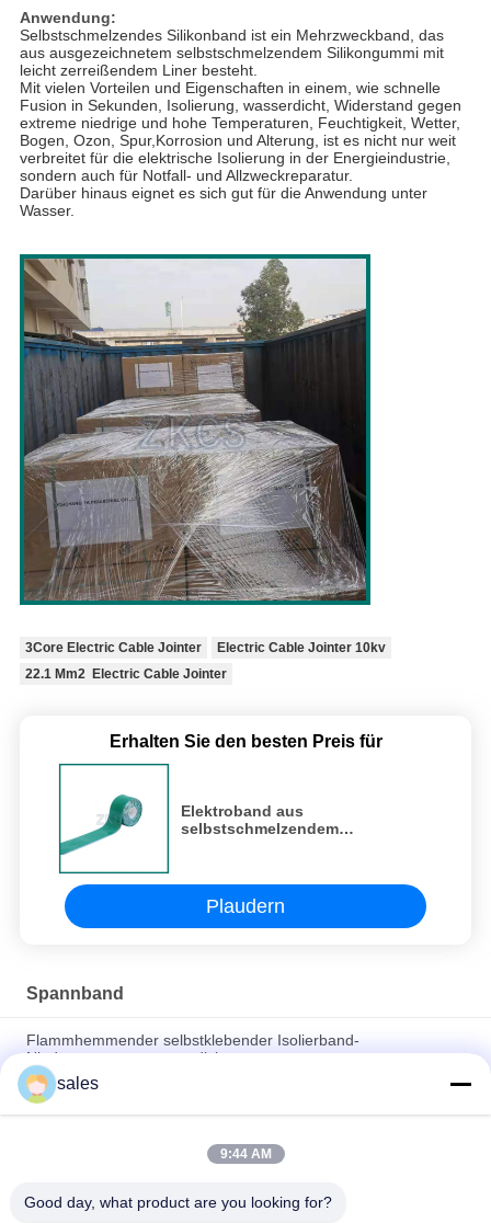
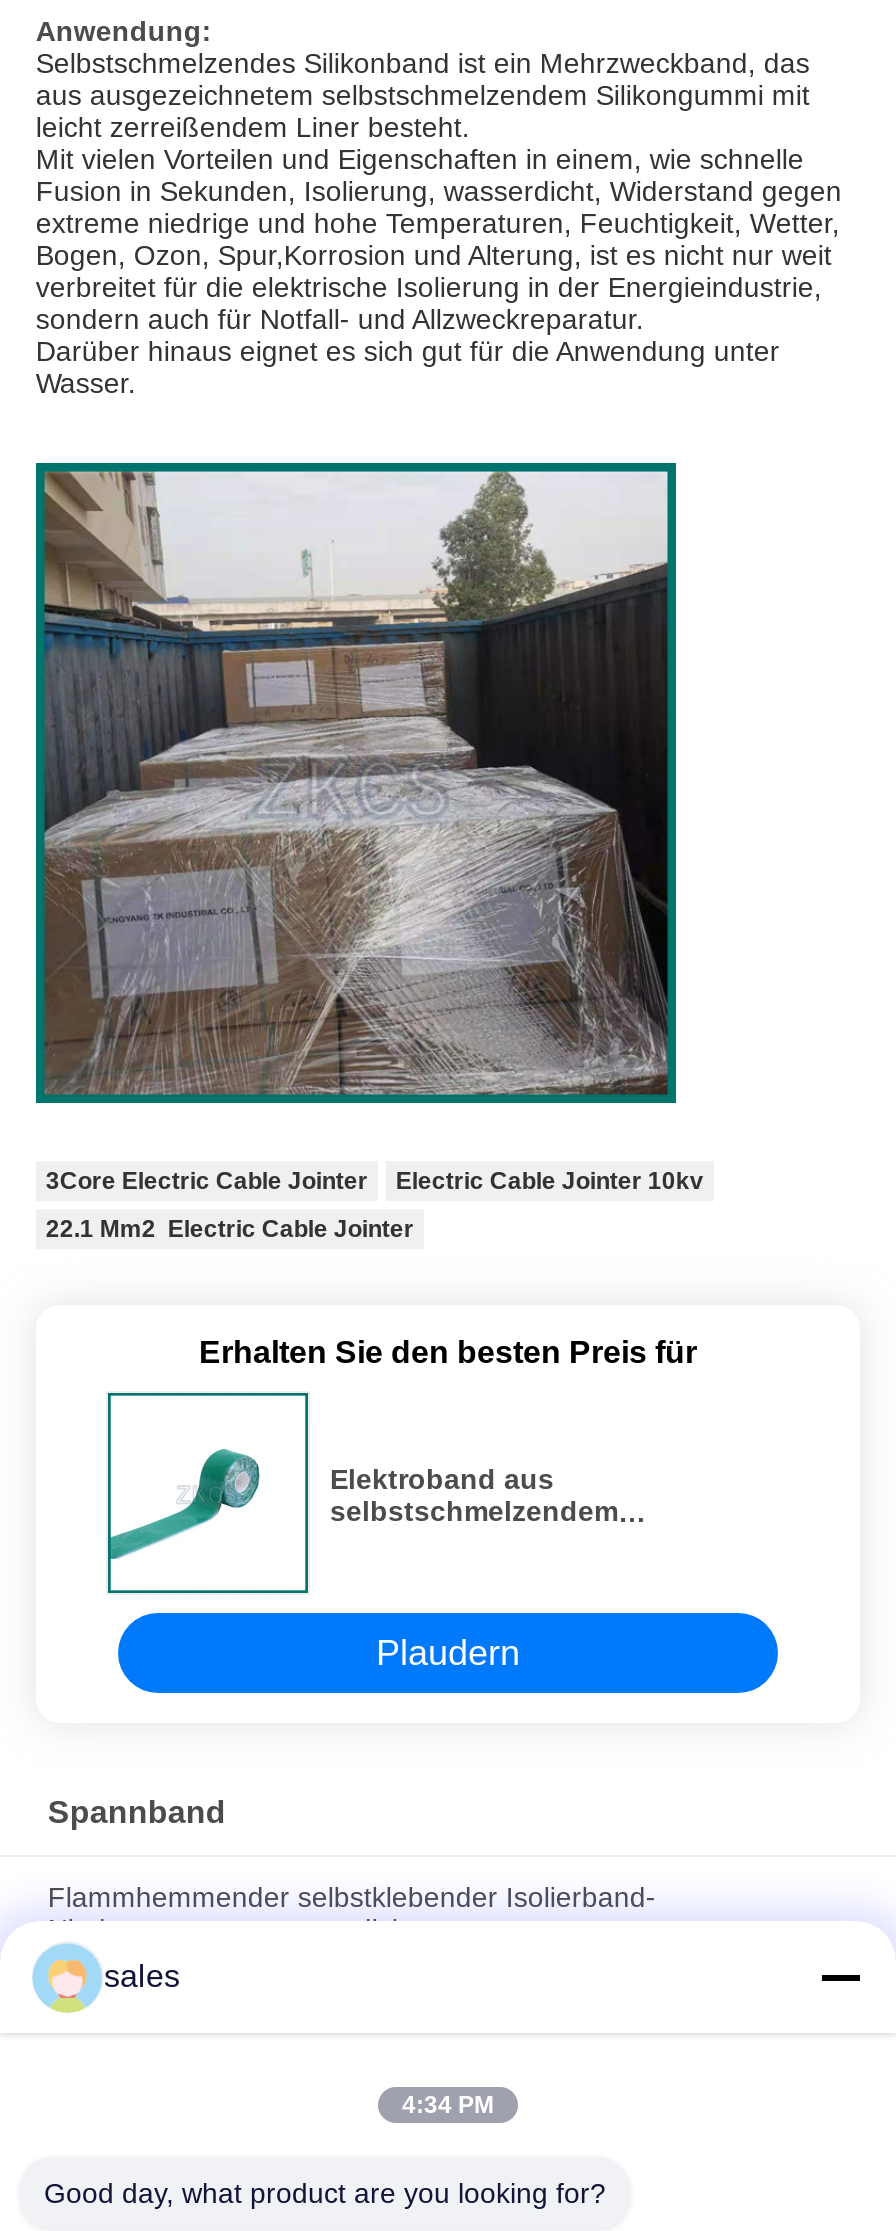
[220,1146,271,1162] 9:44 AM -> [402,2091,494,2119] 4:34 PM

